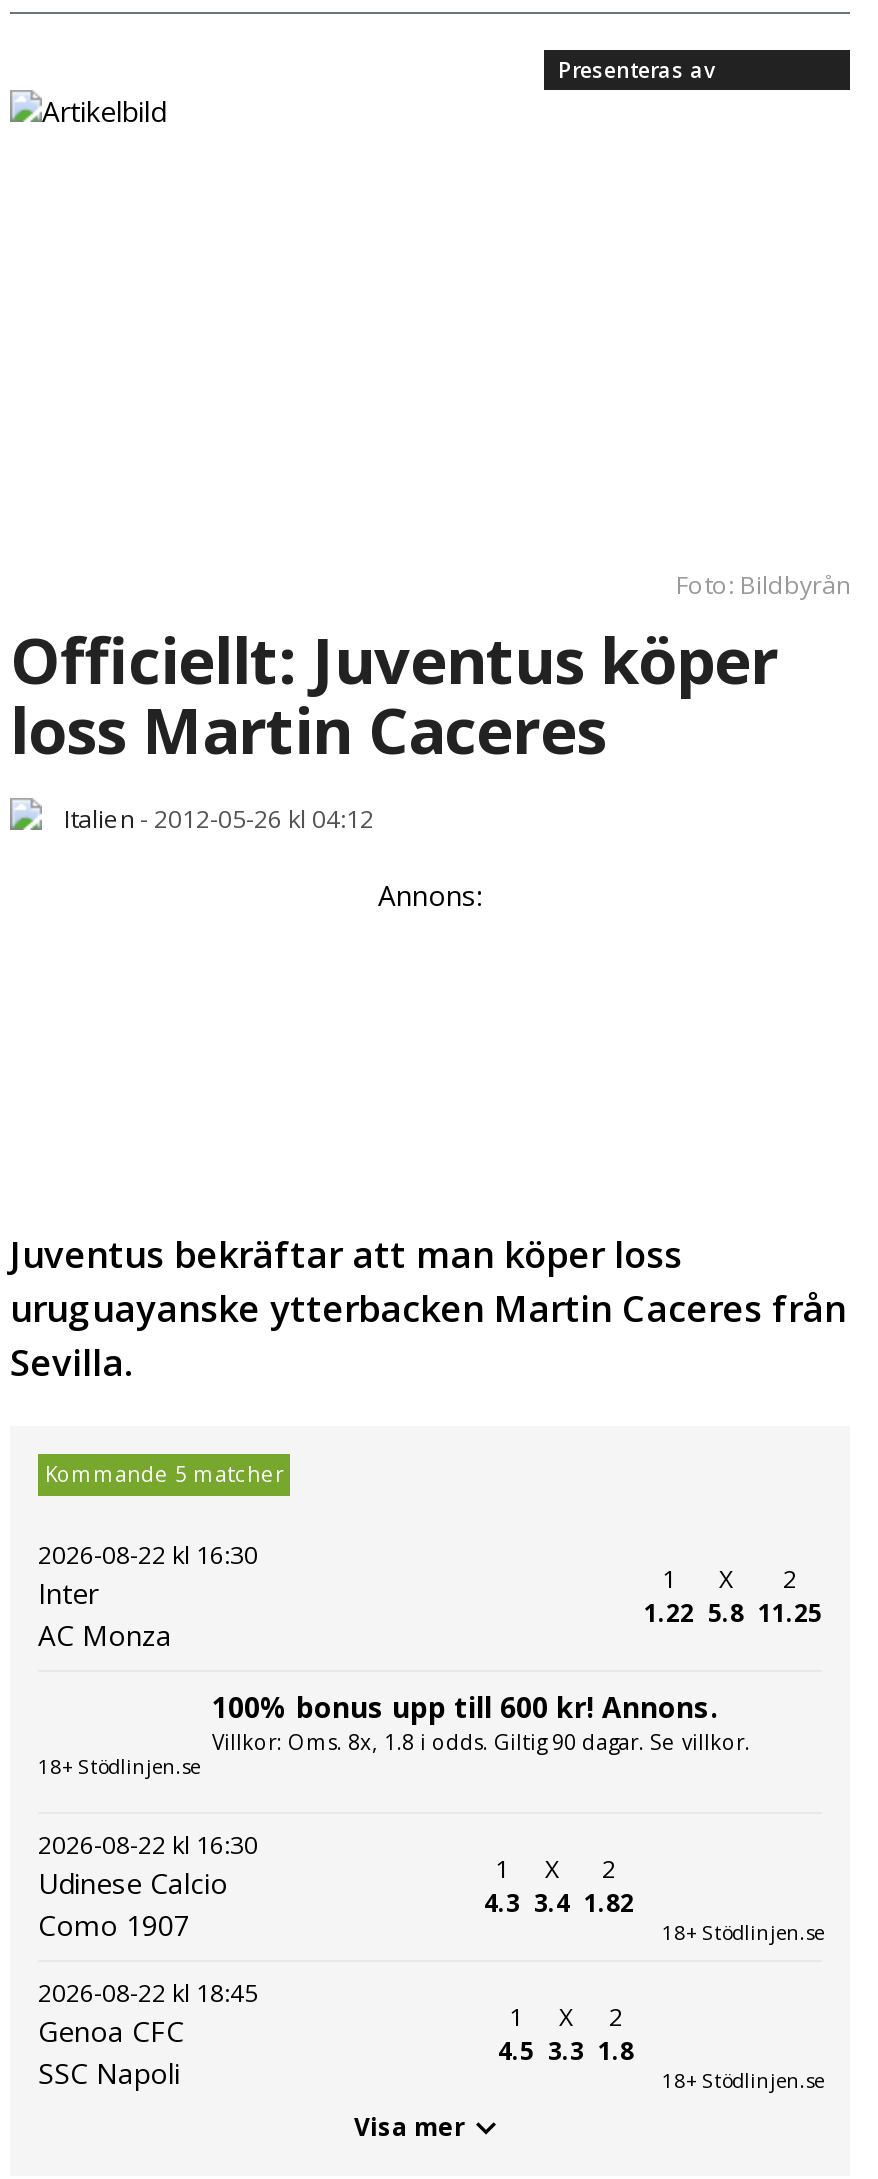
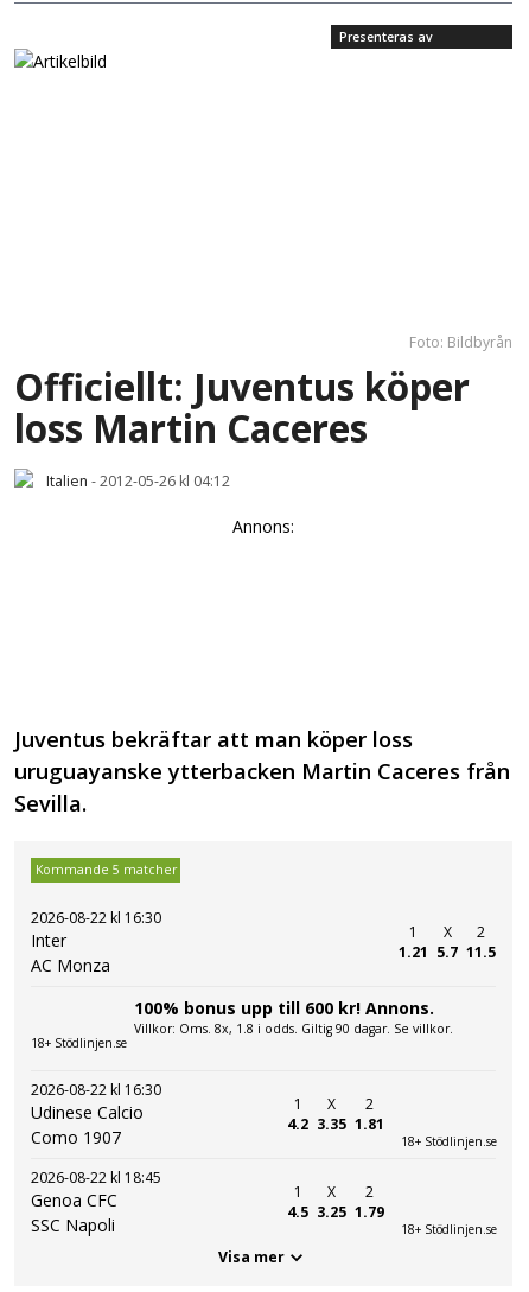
[644,1596,694,1630] 1.22 -> [399,942,428,962] 1.21
[708,1596,744,1630] 5.8 -> [436,942,458,962] 5.7
[758,1596,822,1630] 11.25 -> [466,942,496,962] 11.5
[484,1886,520,1920] 4.3 -> [287,1114,308,1134] 4.2
[534,1886,570,1920] 3.4 -> [317,1114,346,1134] 3.35
[584,1886,634,1920] 1.82 -> [355,1114,384,1134] 1.81
[548,2034,584,2068] 3.3 -> [317,1202,346,1222] 3.25
[598,2034,634,2068] 1.8 -> [355,1202,384,1222] 1.79

